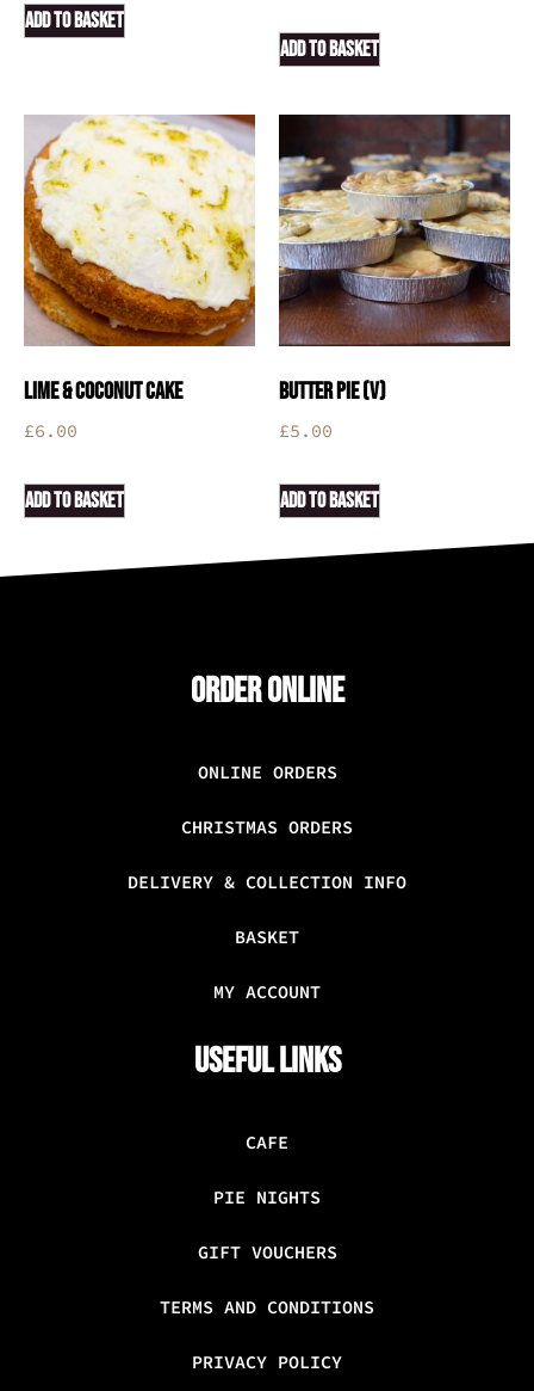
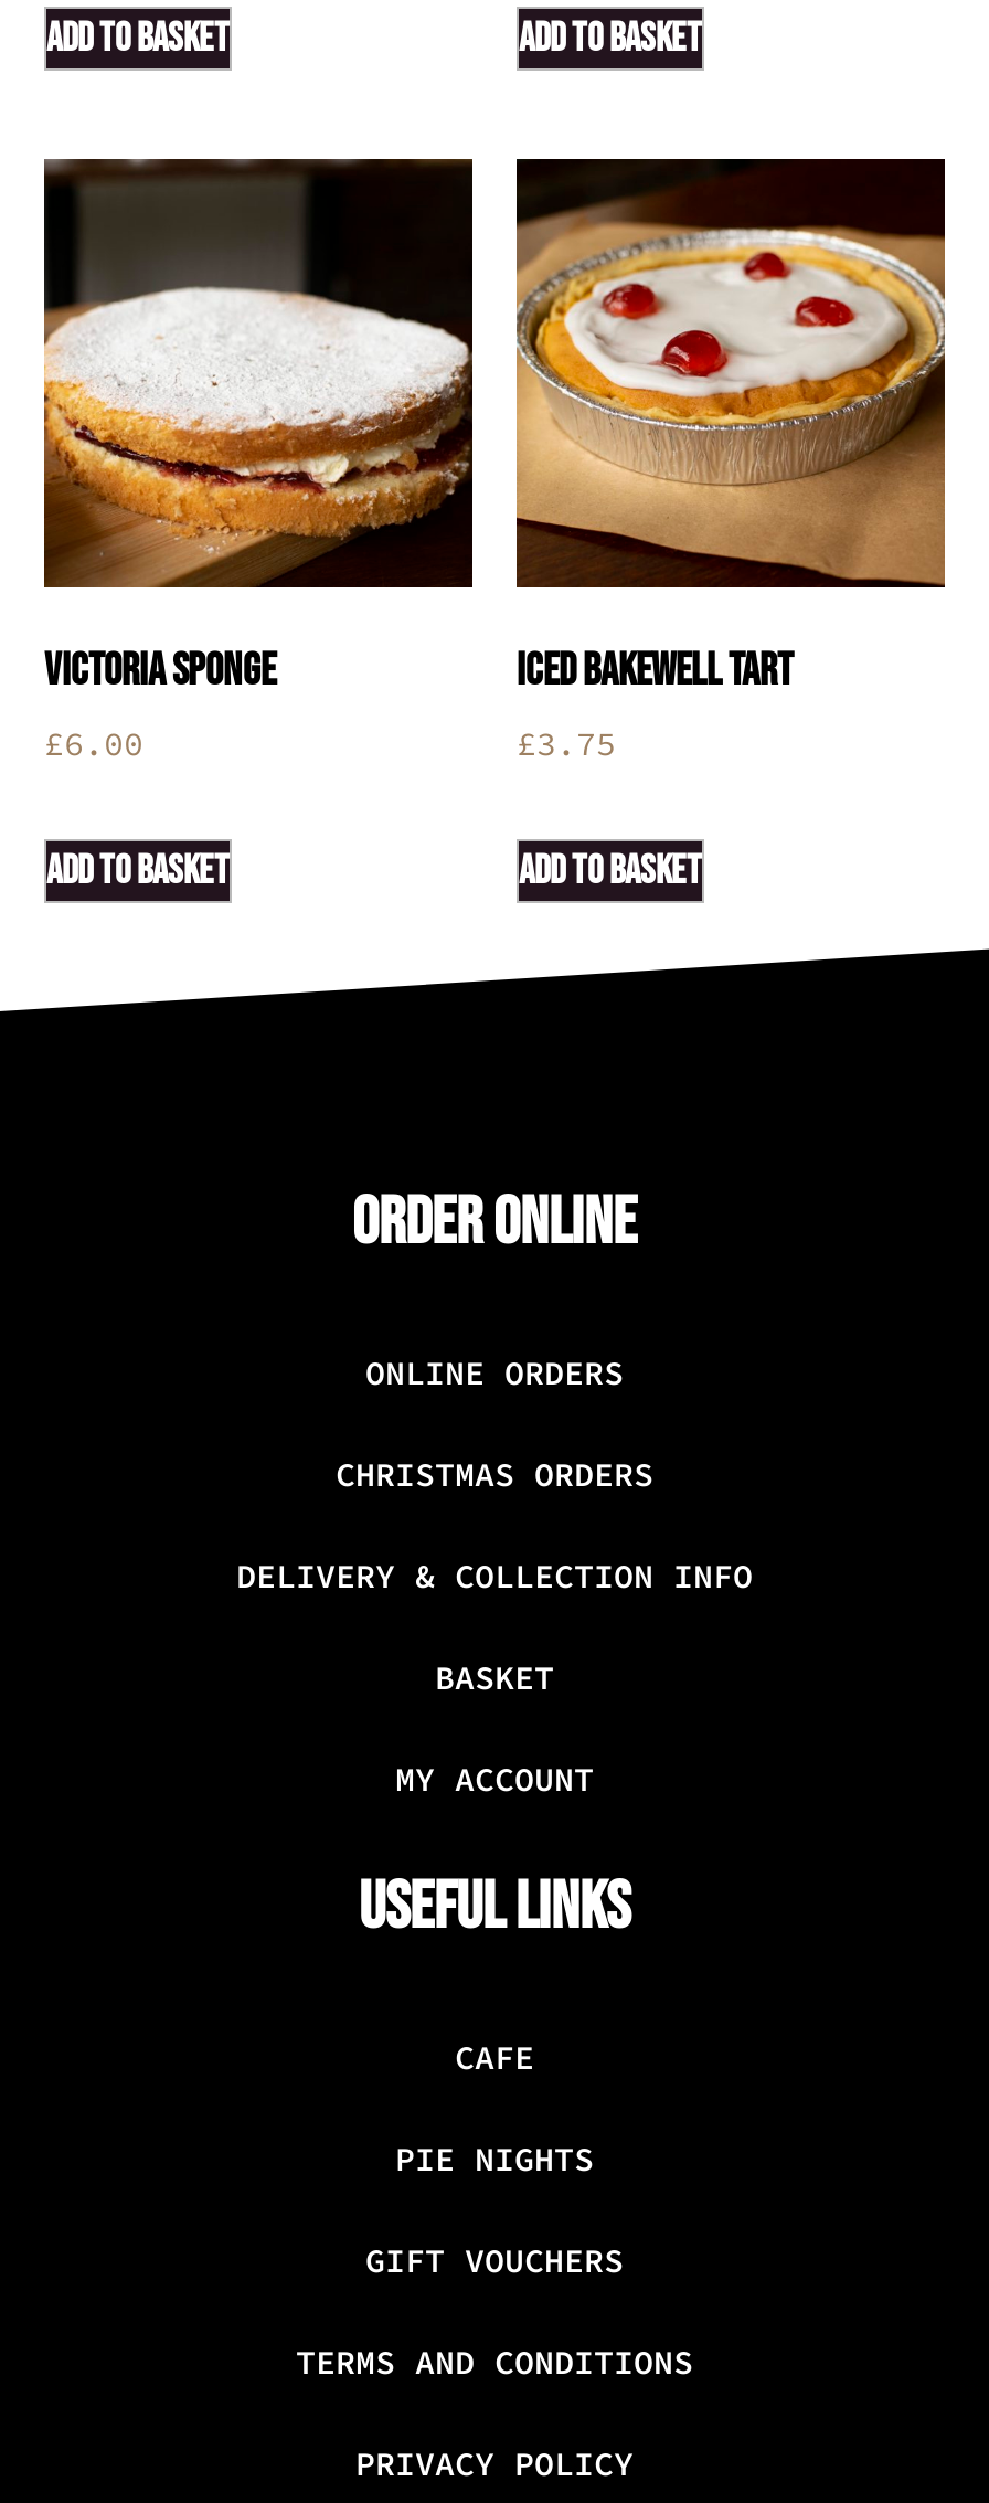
[23,115,256,406] [image] | LIME & COCONUT CAKE -> [42,157,475,696] [image] | VICTORIA SPONGE
[278,115,511,406] [image] | BUTTER PIE (V) -> [514,161,947,696] [image] | ICED BAKEWELL TART
[279,420,333,442] £5.00 -> [517,721,616,763] £3.75

